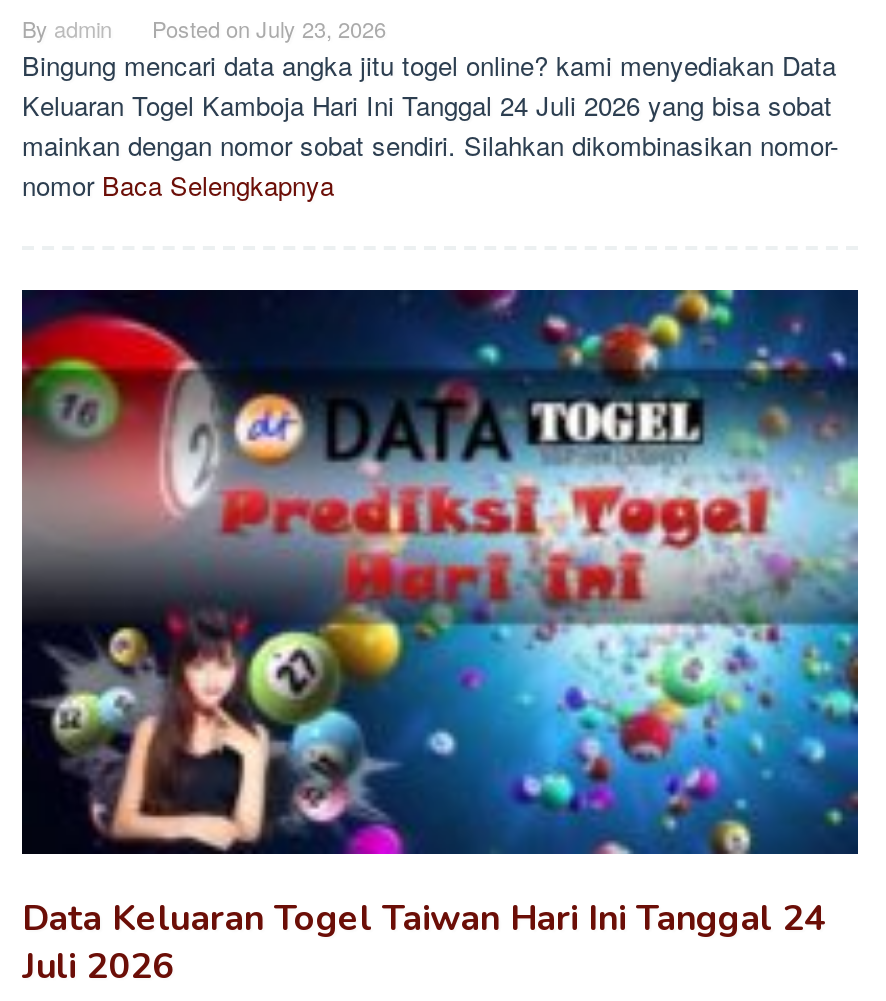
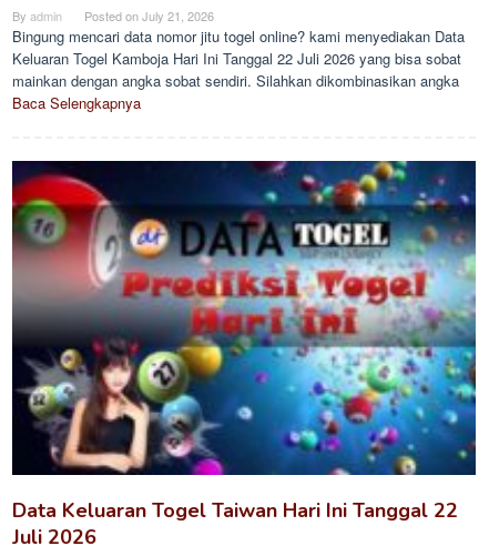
[22,13,838,205] Posted on July 23, 2026 | Bingung mencari data angka jitu togel online? kami menyediakan Data | Keluaran Togel Kamboja Hari Ini Tanggal 24 Juli 2026 yang bisa sobat | mainkan dengan nomor sobat sendiri. Silahkan dikombinasikan nomor- | nomor Baca Selengkapnya -> [12,7,465,114] Posted on July 21, 2026 | Bingung mencari data nomor jitu togel online? kami menyediakan Data | Keluaran Togel Kamboja Hari Ini Tanggal 22 Juli 2026 yang bisa sobat | mainkan dengan angka sobat sendiri. Silahkan dikombinasikan angka | Baca Selengkapnya
[22,895,826,943] Data Keluaran Togel Taiwan Hari Ini Tanggal 24 -> [12,497,458,523] Data Keluaran Togel Taiwan Hari Ini Tanggal 22

